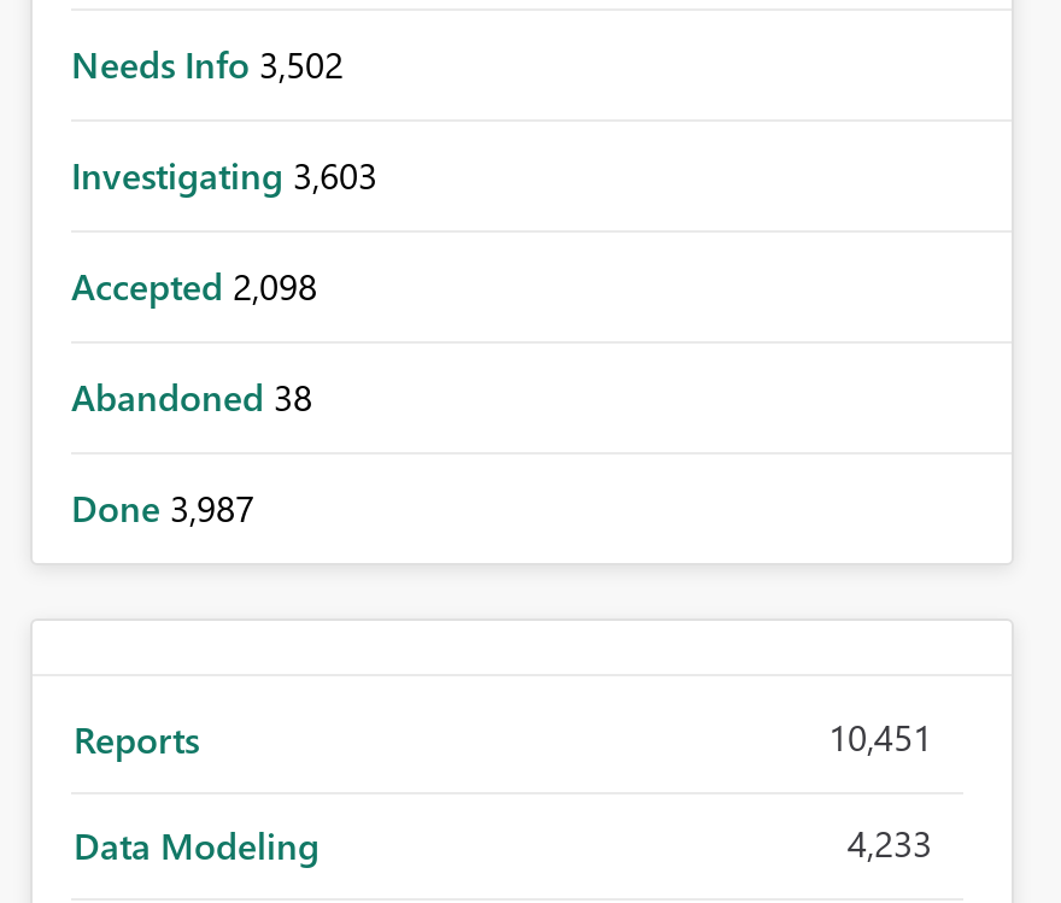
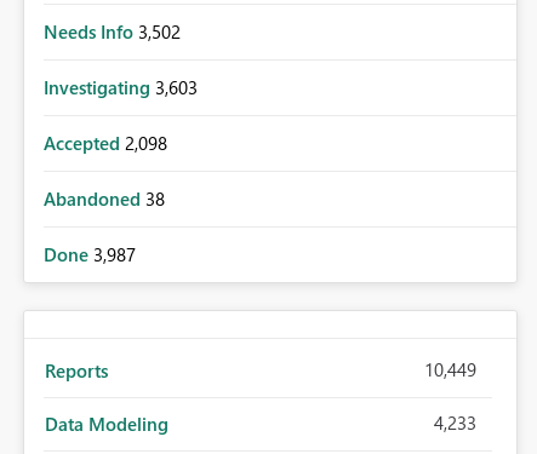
[828,713,932,761] 10,451 -> [424,357,476,382] 10,449

